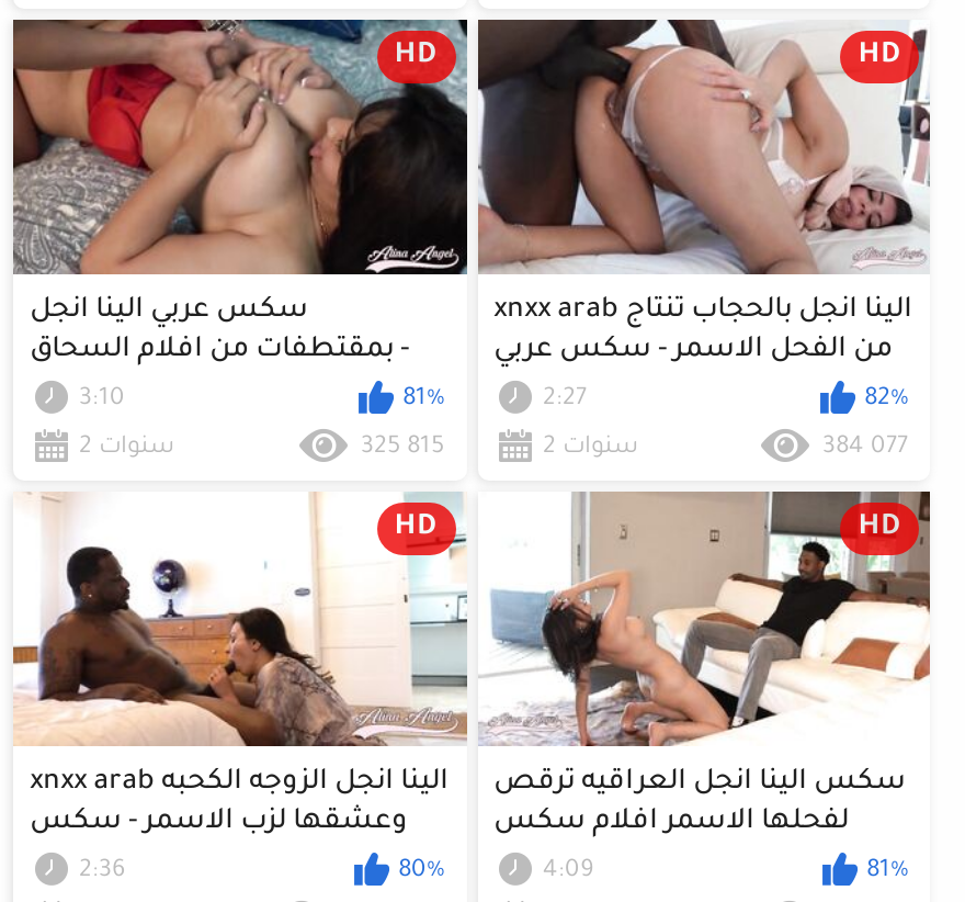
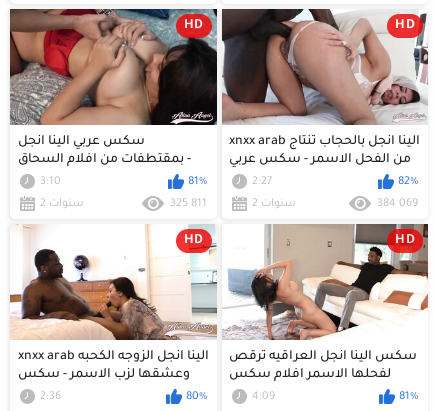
[361,435,444,461] 325 815 -> [169,198,206,210] 325 811
[822,435,908,461] 384 077 -> [377,198,418,210] 384 069

